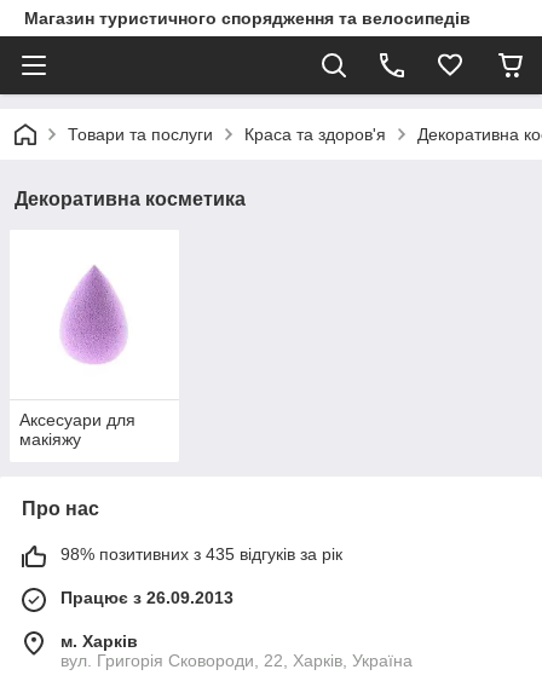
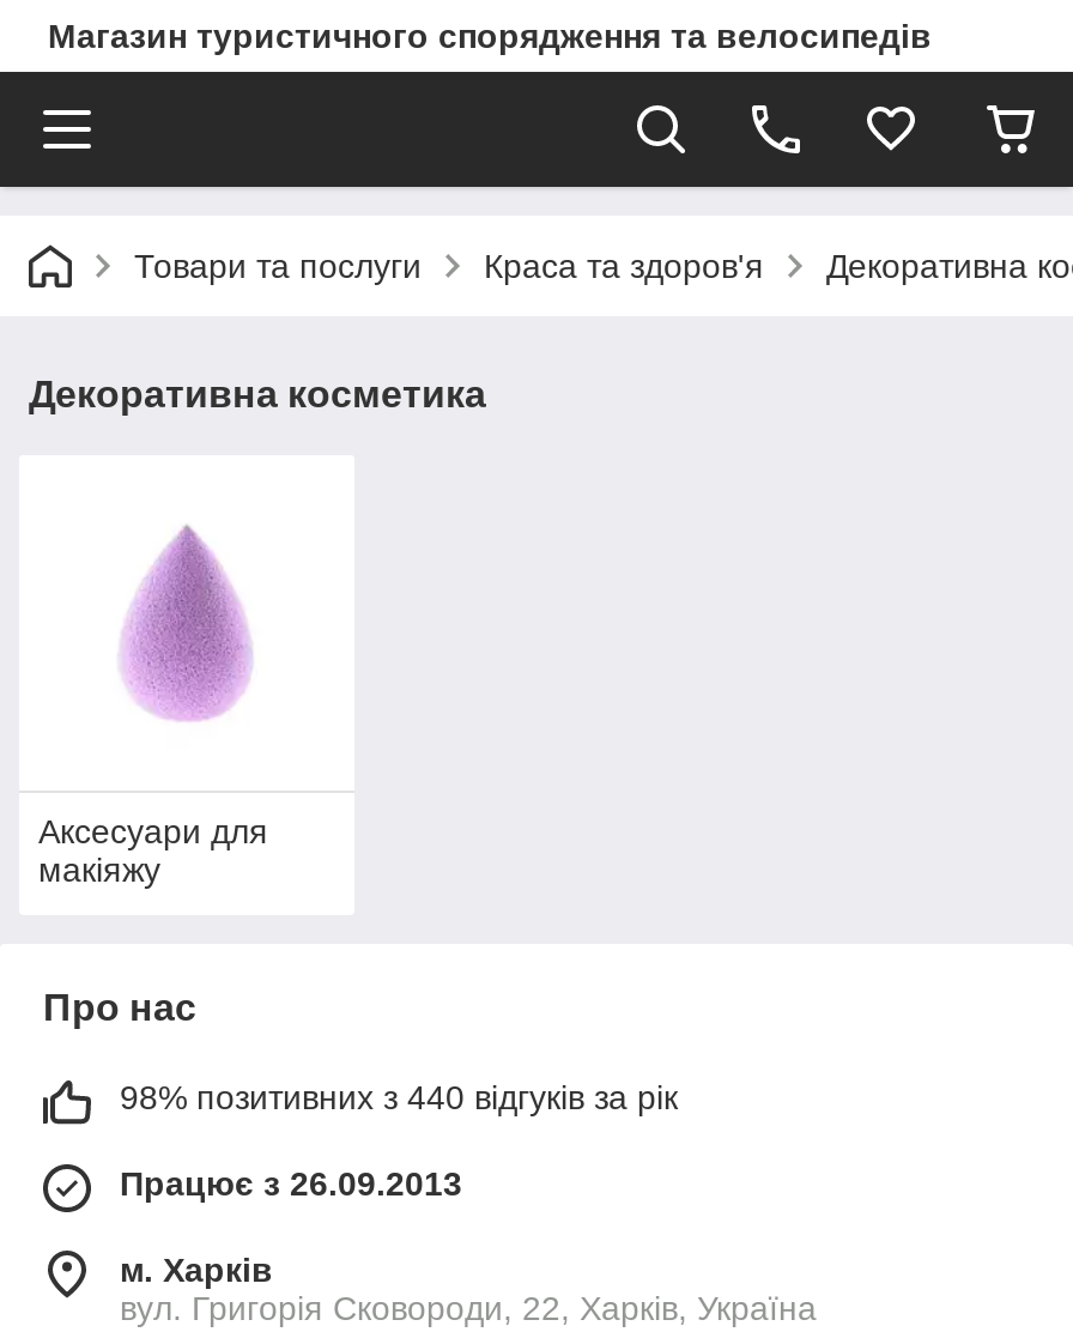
[60,544,342,564] 98% позитивних з 435 відгуків за рік -> [120,1078,678,1116] 98% позитивних з 440 відгуків за рік

